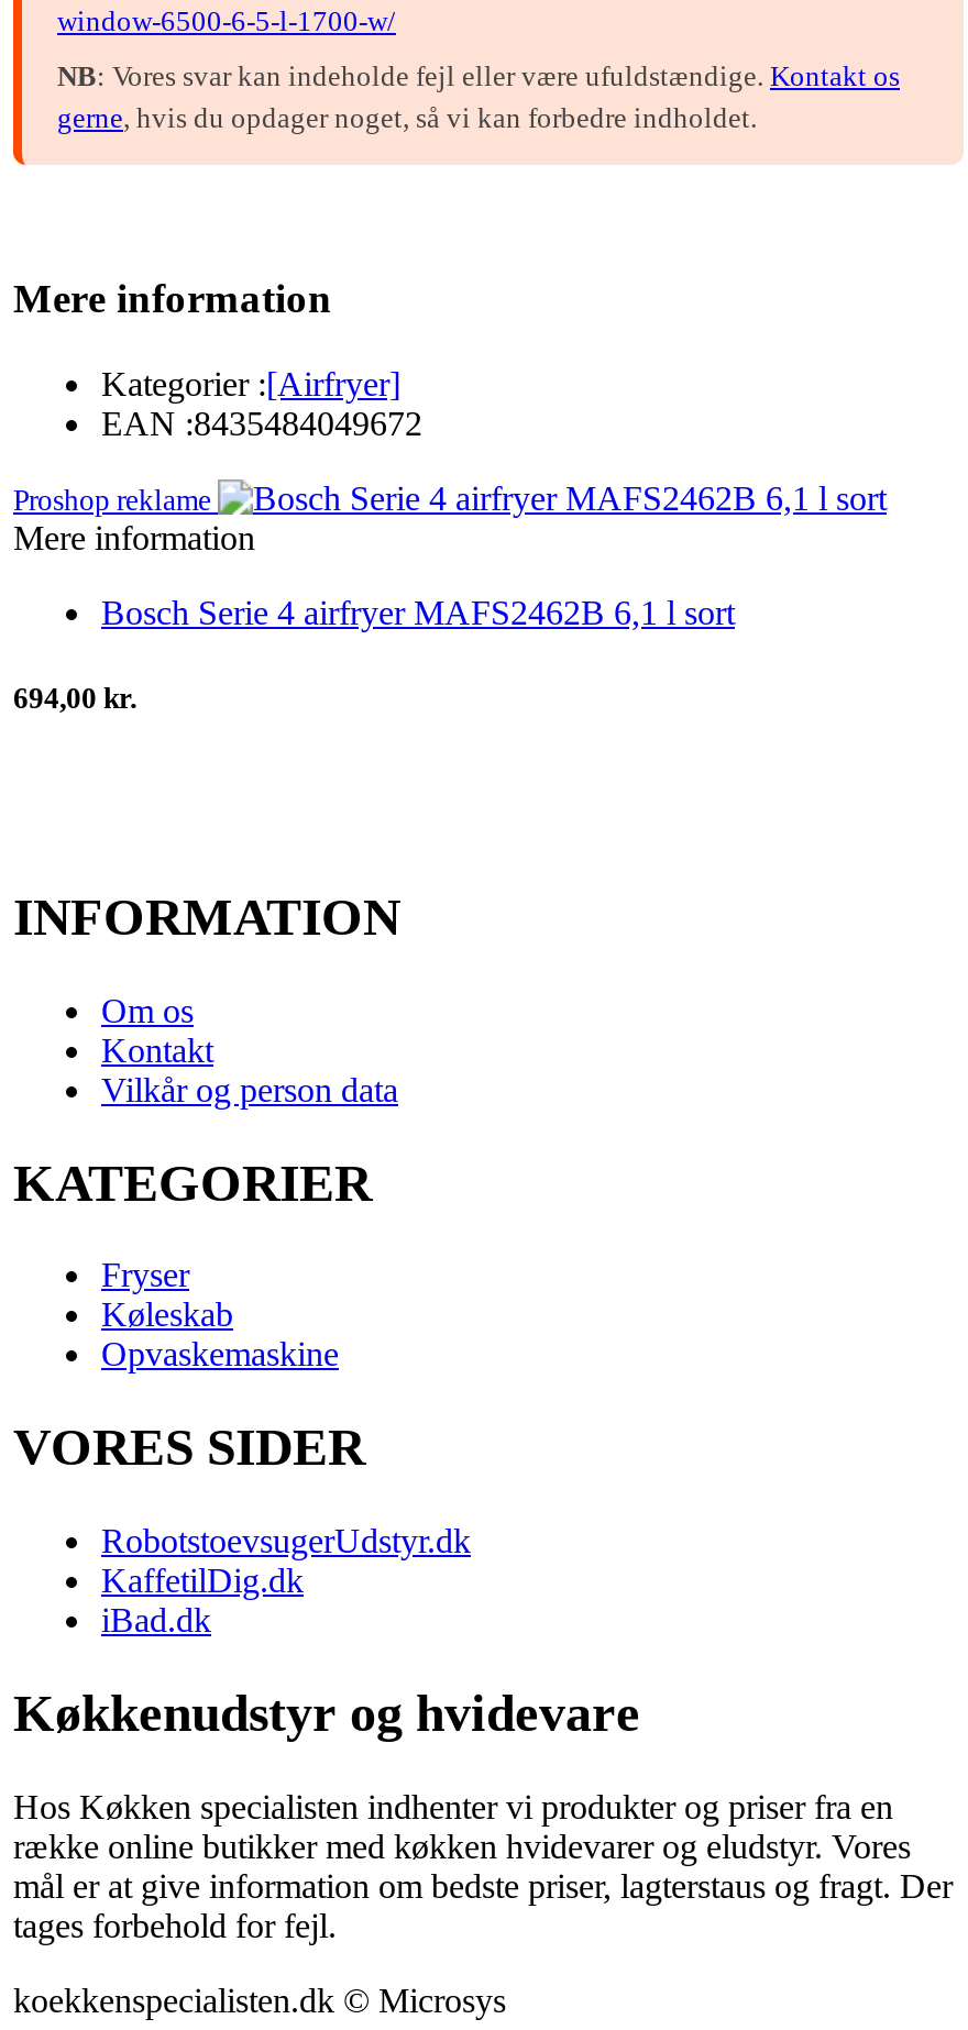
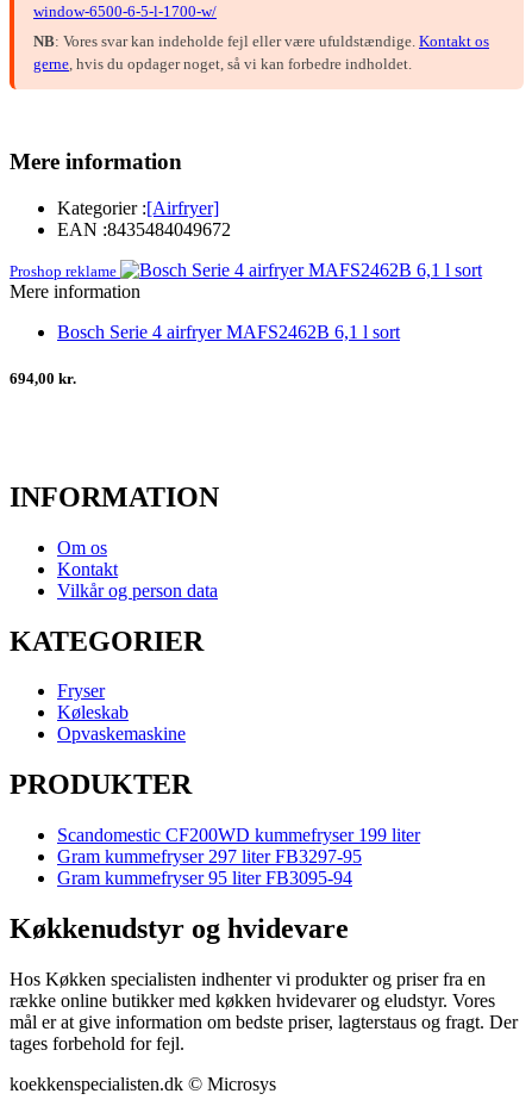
[13,1419,365,1477] VORES SIDER -> [10,769,192,800] PRODUKTER
[101,1523,471,1639] RobotstoevsugerUdstyr.dk | KaffetilDig.dk | iBad.dk -> [57,825,420,888] Scandomestic CF200WD kummefryser 199 liter | Gram kummefryser 297 liter FB3297-95 | Gram kummefryser 95 liter FB3095-94

